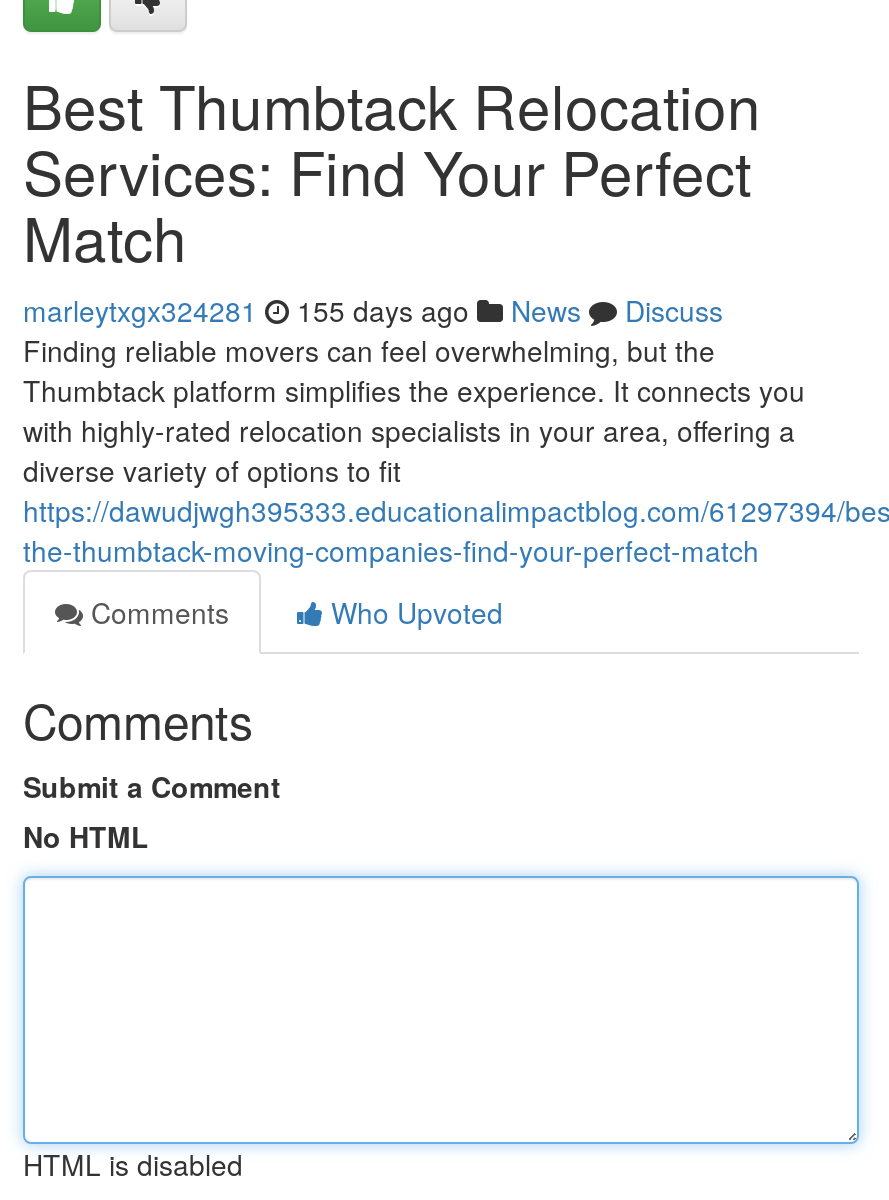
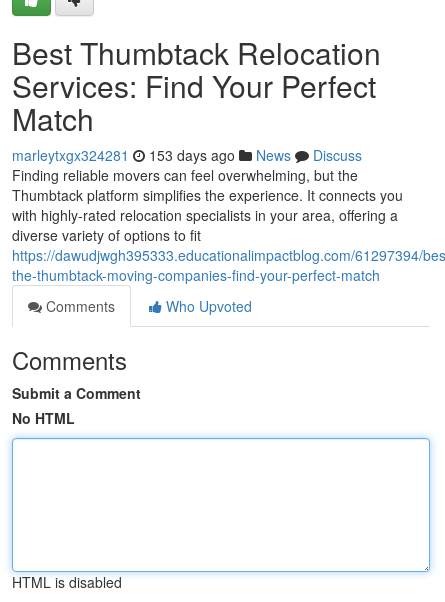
[23,290,723,330] marleytxgx324281 155 days ago News Discuss -> [12,145,362,165] marleytxgx324281 153 days ago News Discuss

